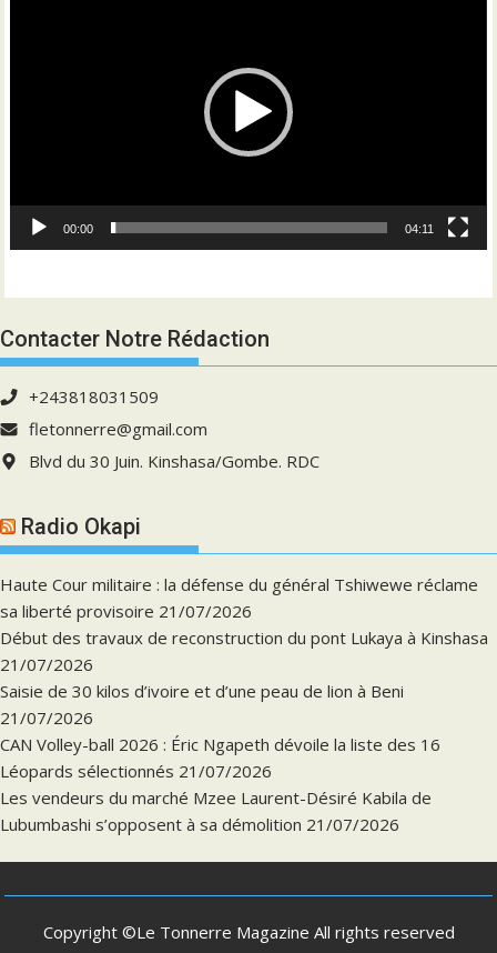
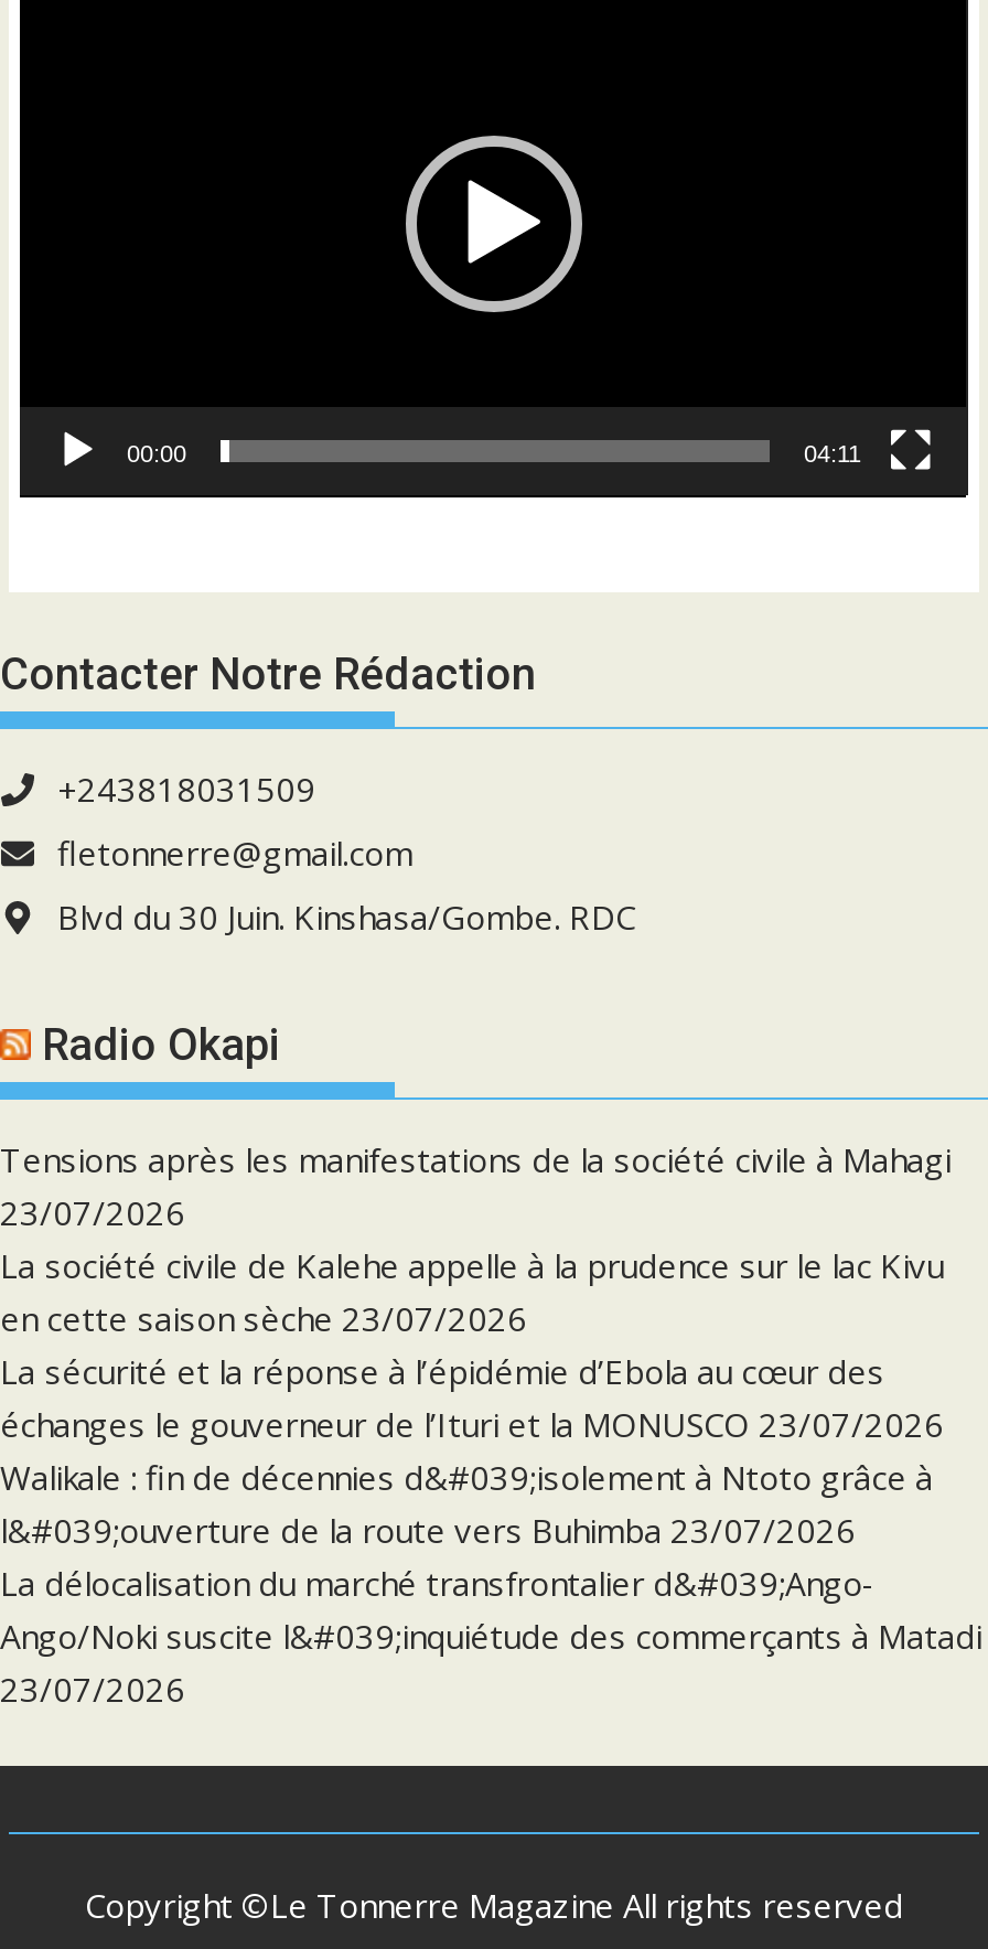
[0,573,488,835] Haute Cour militaire : la défense du général Tshiwewe réclame | sa liberté provisoire 21/07/2026 | Début des travaux de reconstruction du pont Lukaya à Kinshasa | 21/07/2026 | Saisie de 30 kilos d’ivoire et d’une peau de lion à Beni | 21/07/2026 | CAN Volley-ball 2026 : Éric Ngapeth dévoile la liste des 16 | Léopards sélectionnés 21/07/2026 | Les vendeurs du marché Mzee Laurent-Désiré Kabila de | Lubumbashi s’opposent à sa démolition 21/07/2026 -> [0,1137,981,1711] Tensions après les manifestations de la société civile à Mahagi | 23/07/2026 | La société civile de Kalehe appelle à la prudence sur le lac Kivu | en cette saison sèche 23/07/2026 | La sécurité et la réponse à l’épidémie d’Ebola au cœur des | échanges le gouverneur de l’Ituri et la MONUSCO 23/07/2026 | Walikale : fin de décennies d&#039;isolement à Ntoto grâce à | l&#039;ouverture de la route vers Buhimba 23/07/2026 | La délocalisation du marché transfrontalier d&#039;Ango- | Ango/Noki suscite l&#039;inquiétude des commerçants à Matadi | 23/07/2026

